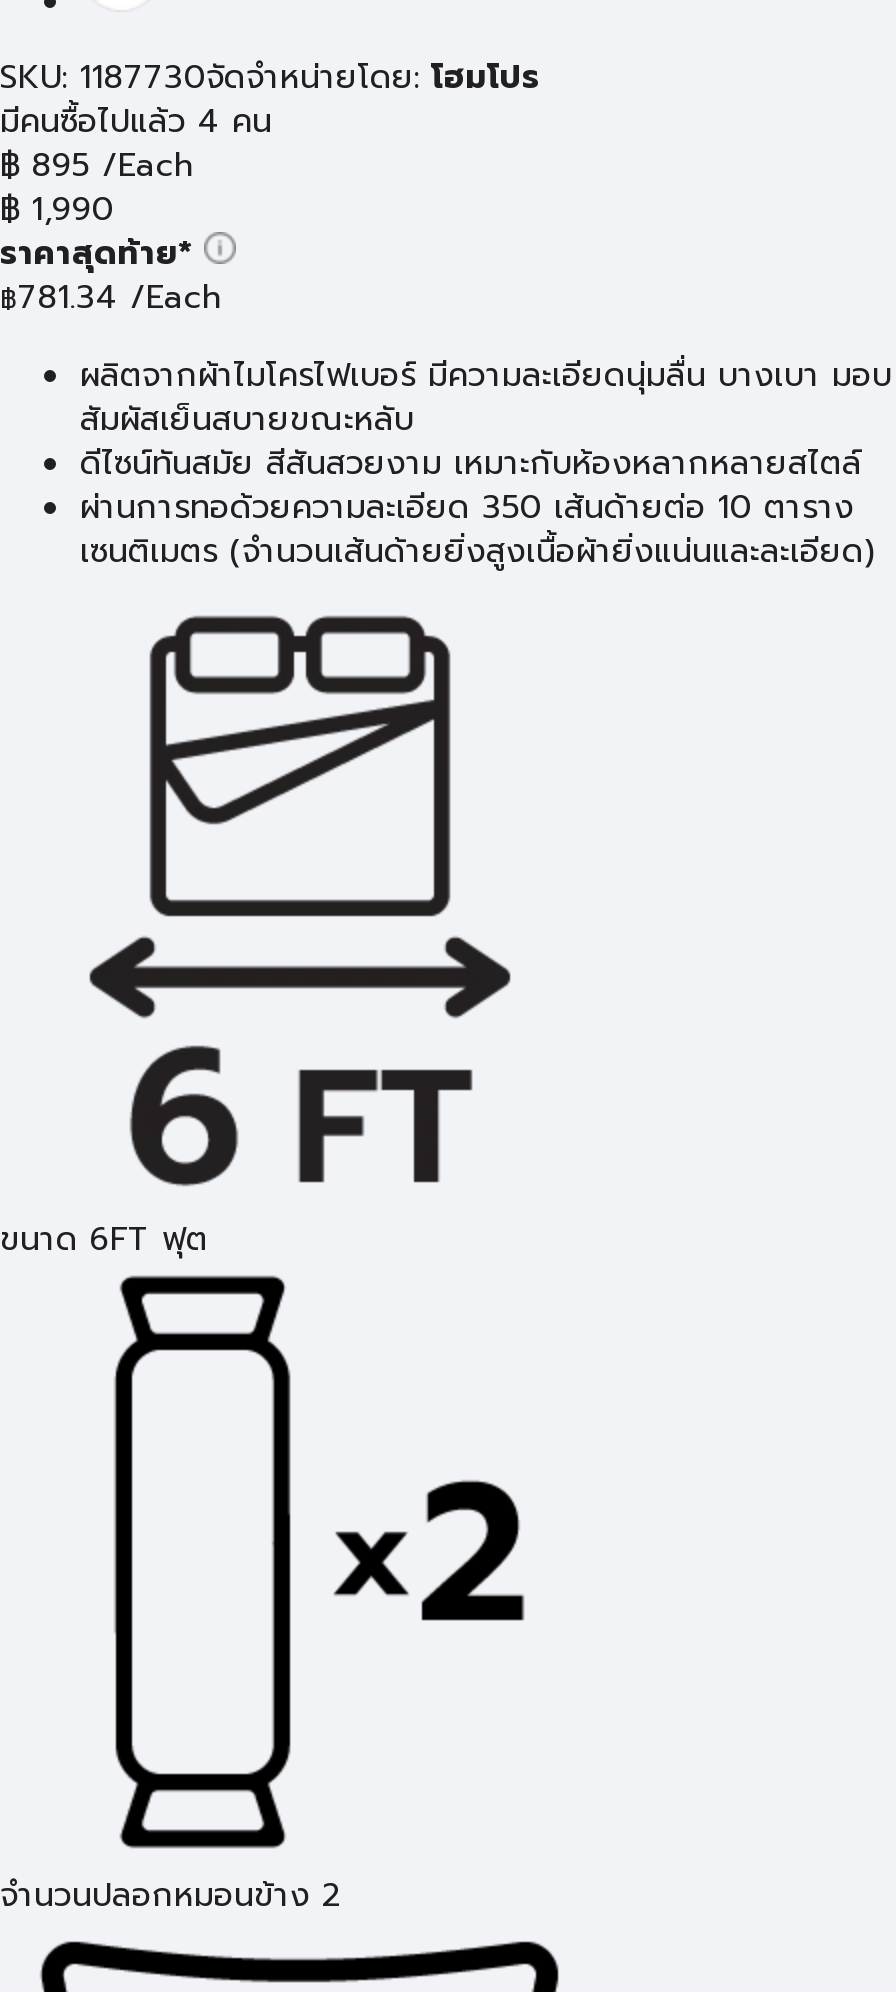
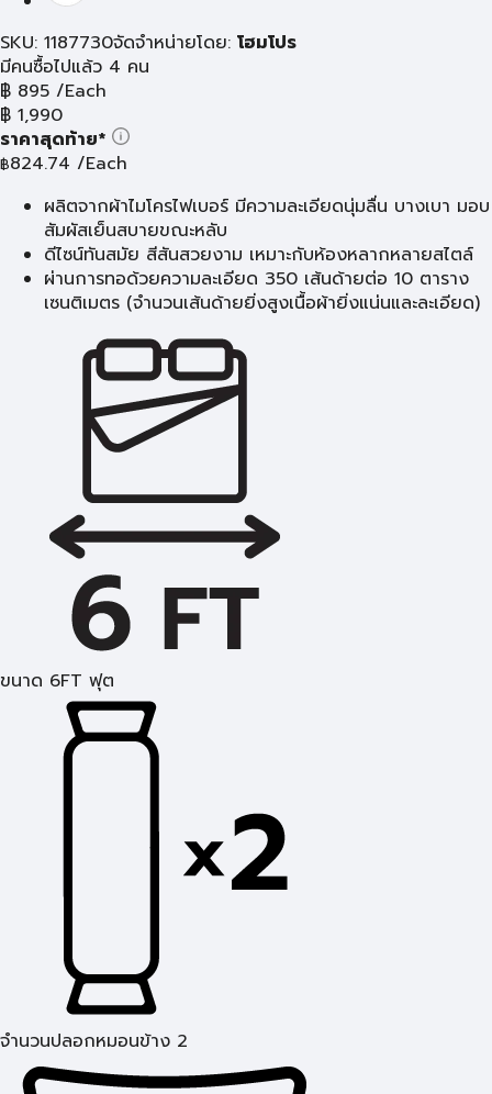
[0,274,222,322] ฿781.34 /Each -> [0,150,127,177] ฿824.74 /Each

